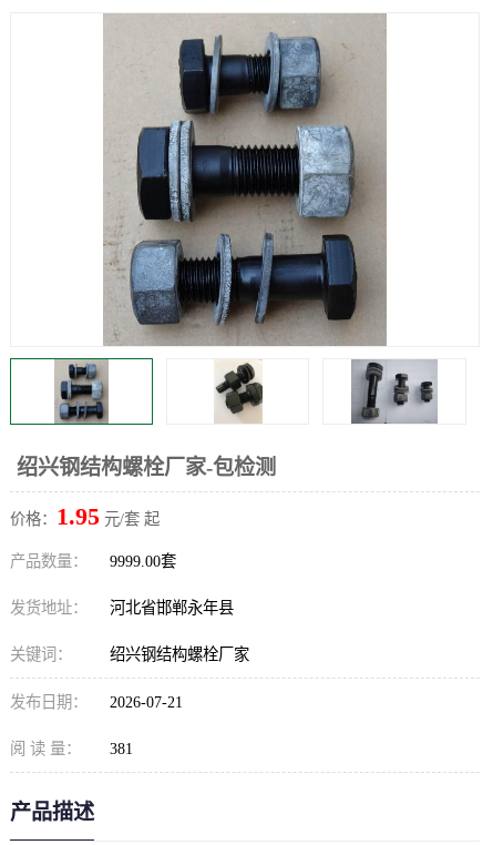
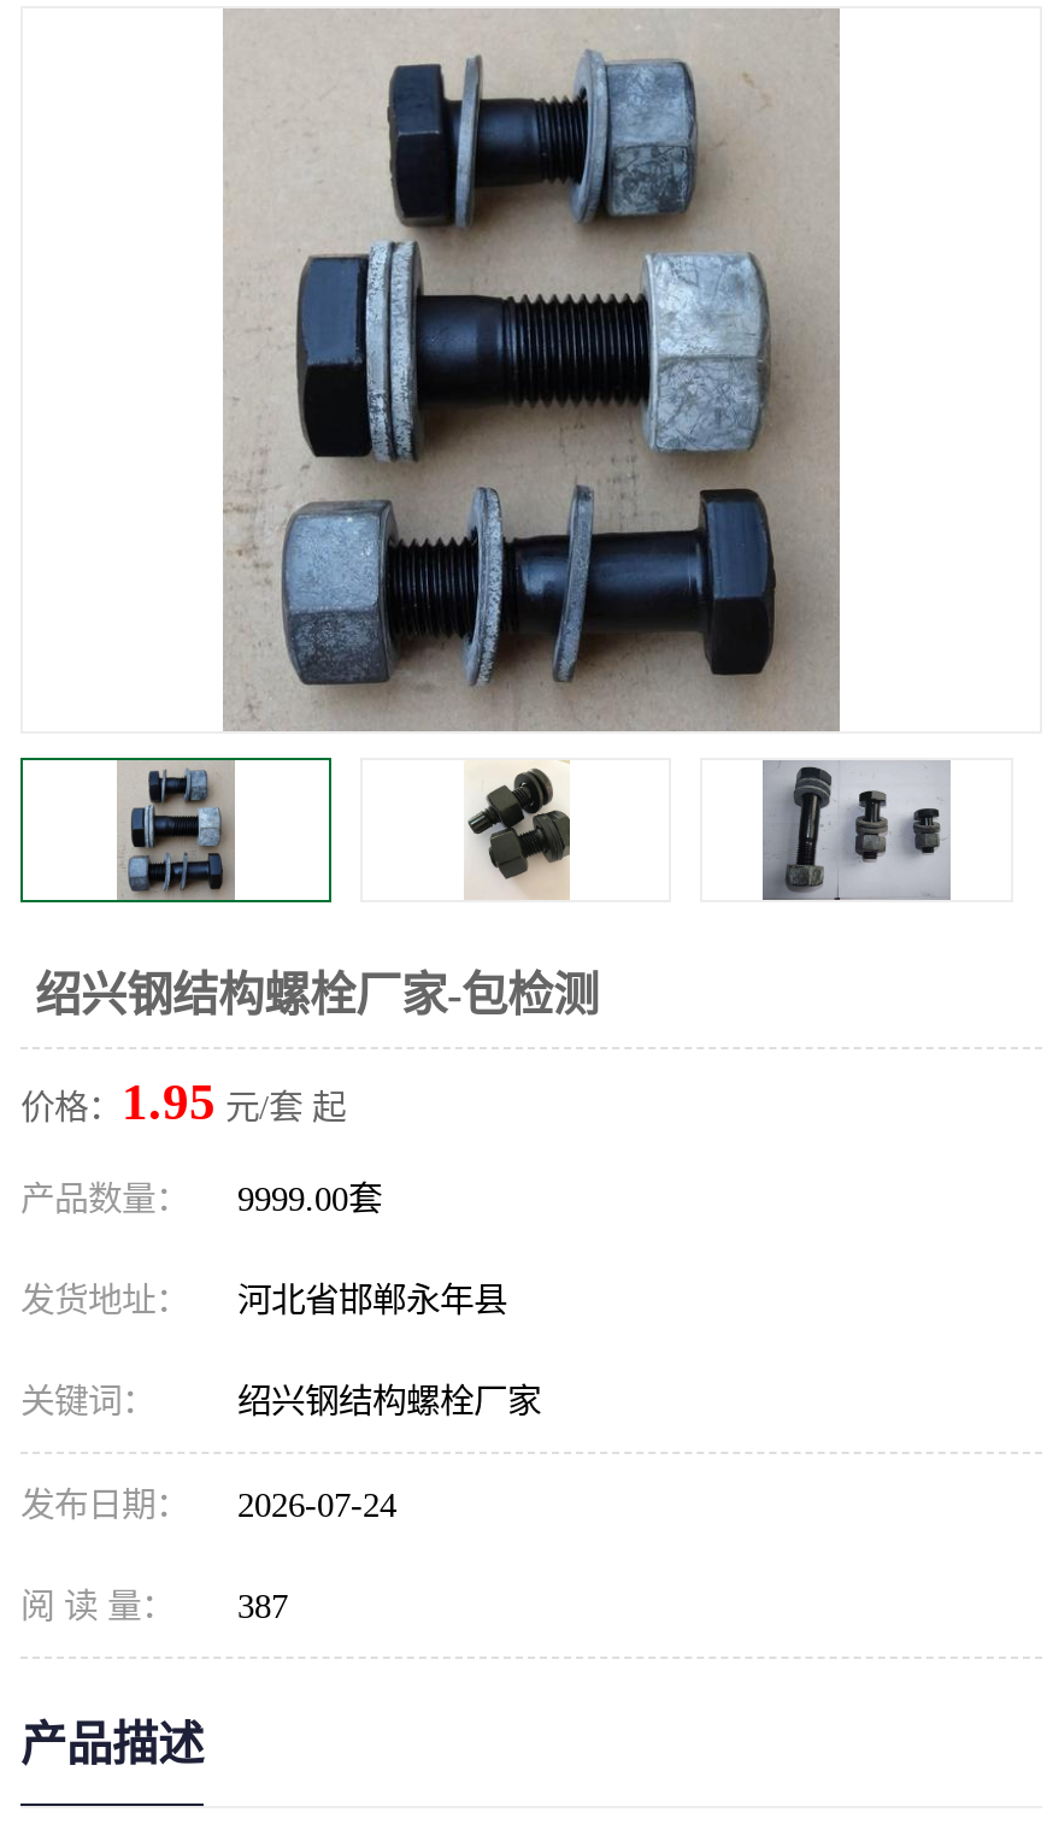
[10,693,183,711] 发布日期： 2026-07-21 -> [20,1485,396,1524] 发布日期： 2026-07-24
[10,740,133,757] 阅 读 量： 381 -> [20,1587,288,1625] 阅 读 量： 387

